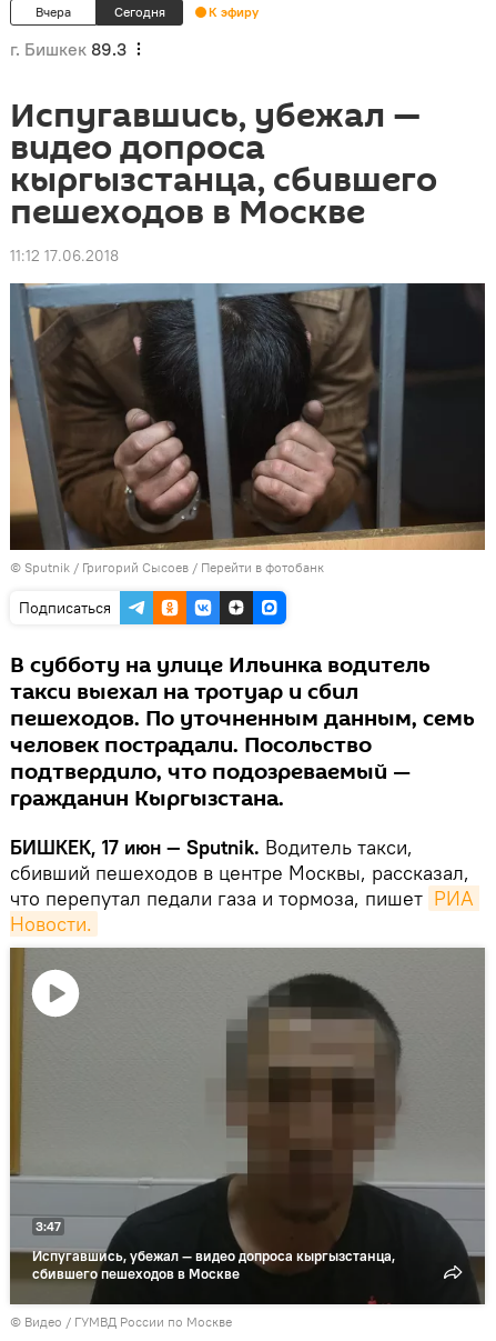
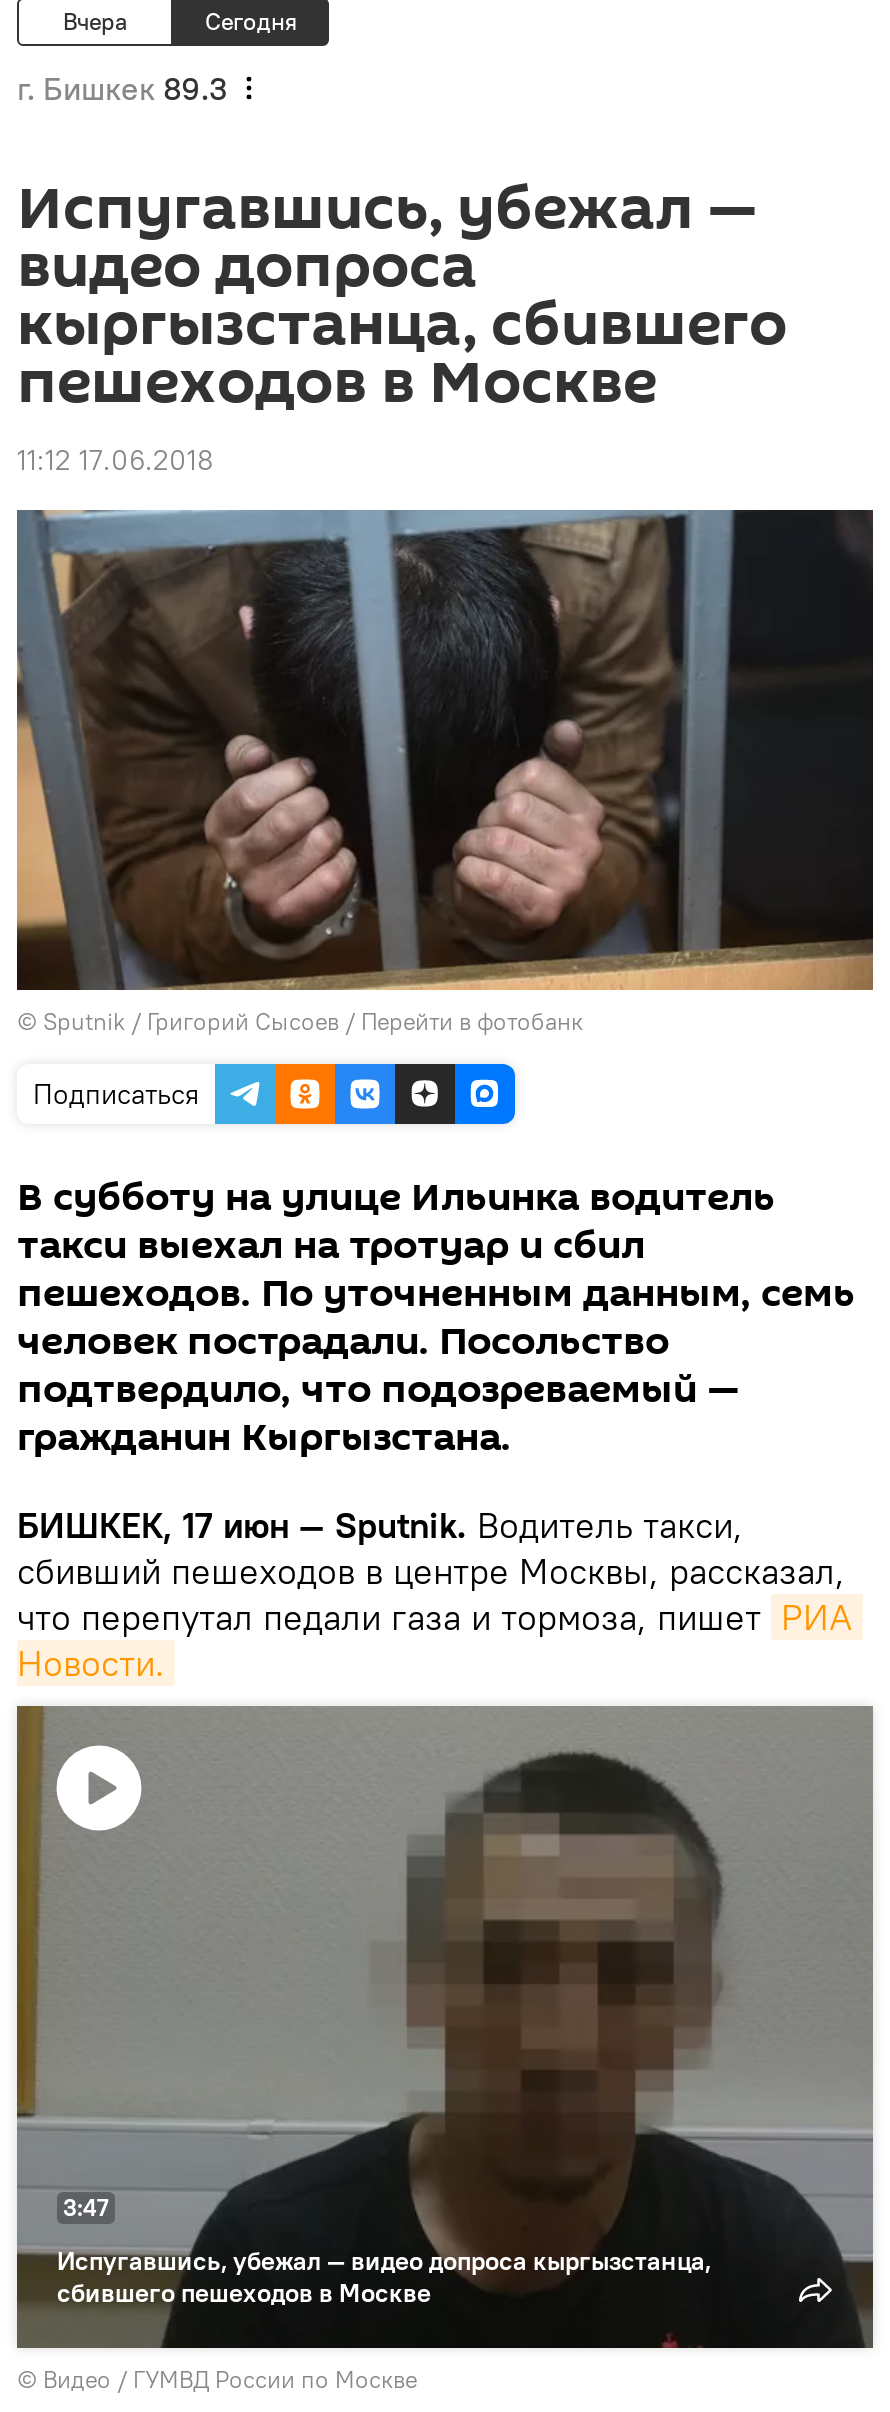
[209,3,259,20] К эфиру -> none

